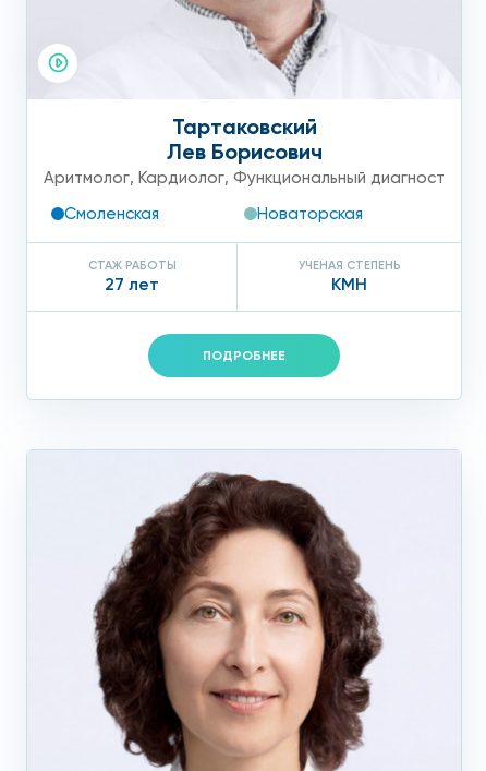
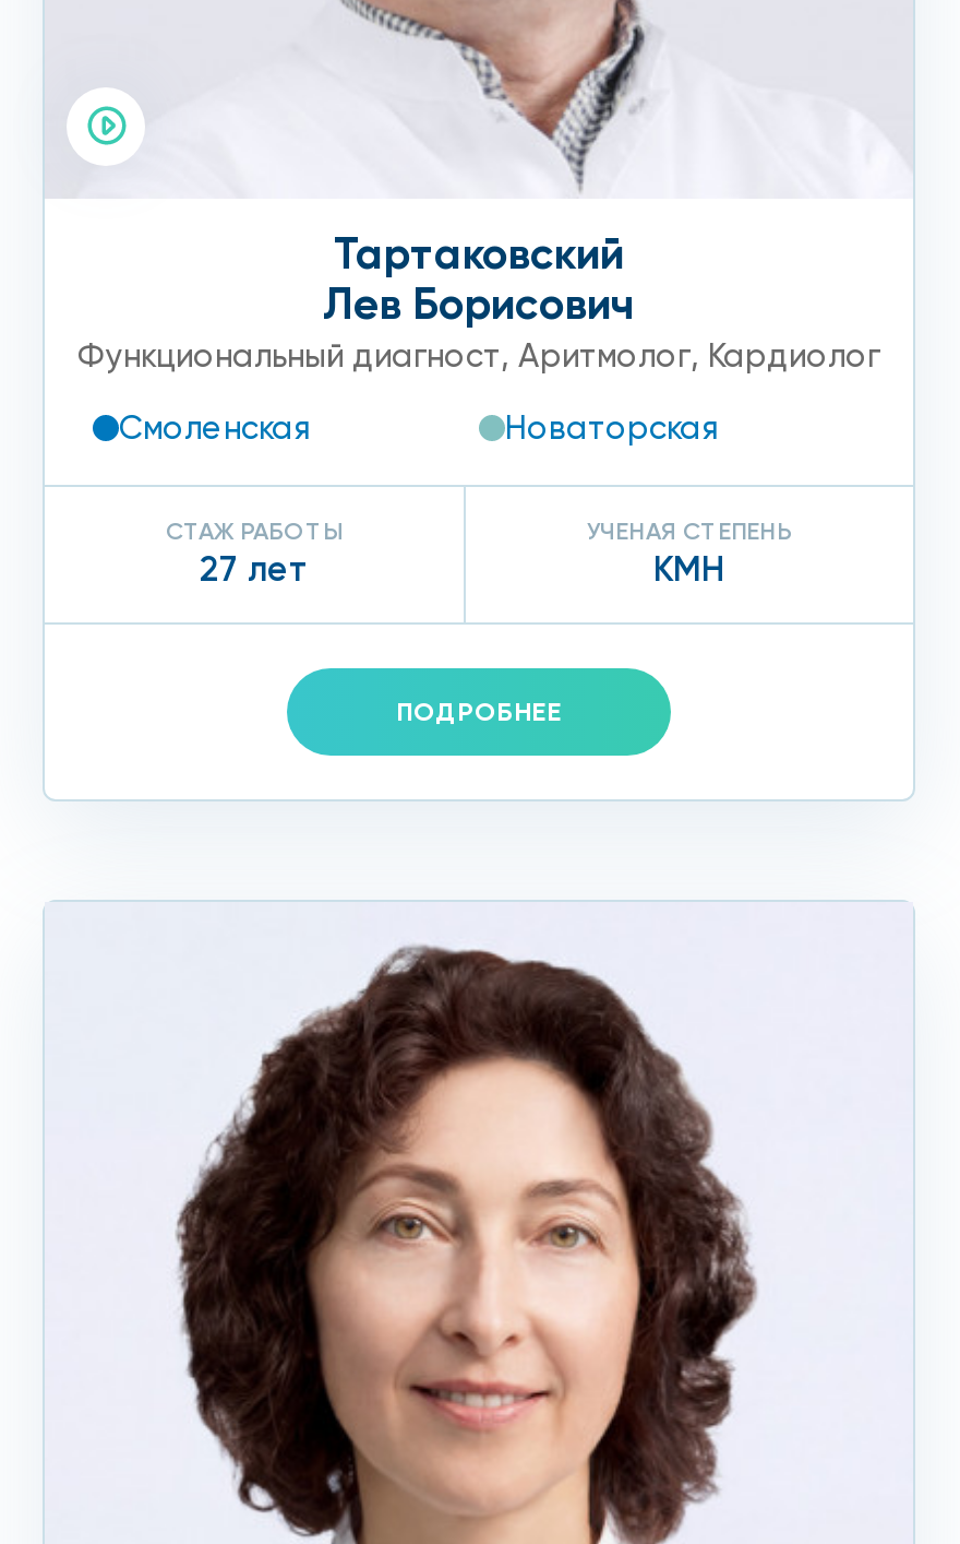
[44,168,445,188] Аритмолог, Кардиолог, Функциональный диагност -> [77,336,880,376] Функциональный диагност, Аритмолог, Кардиолог

